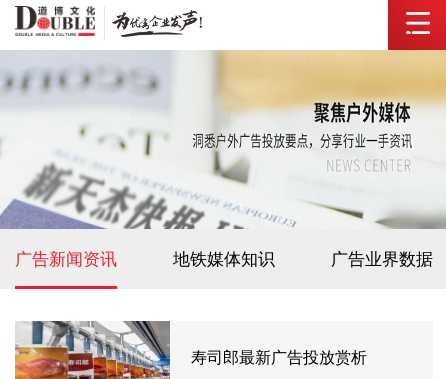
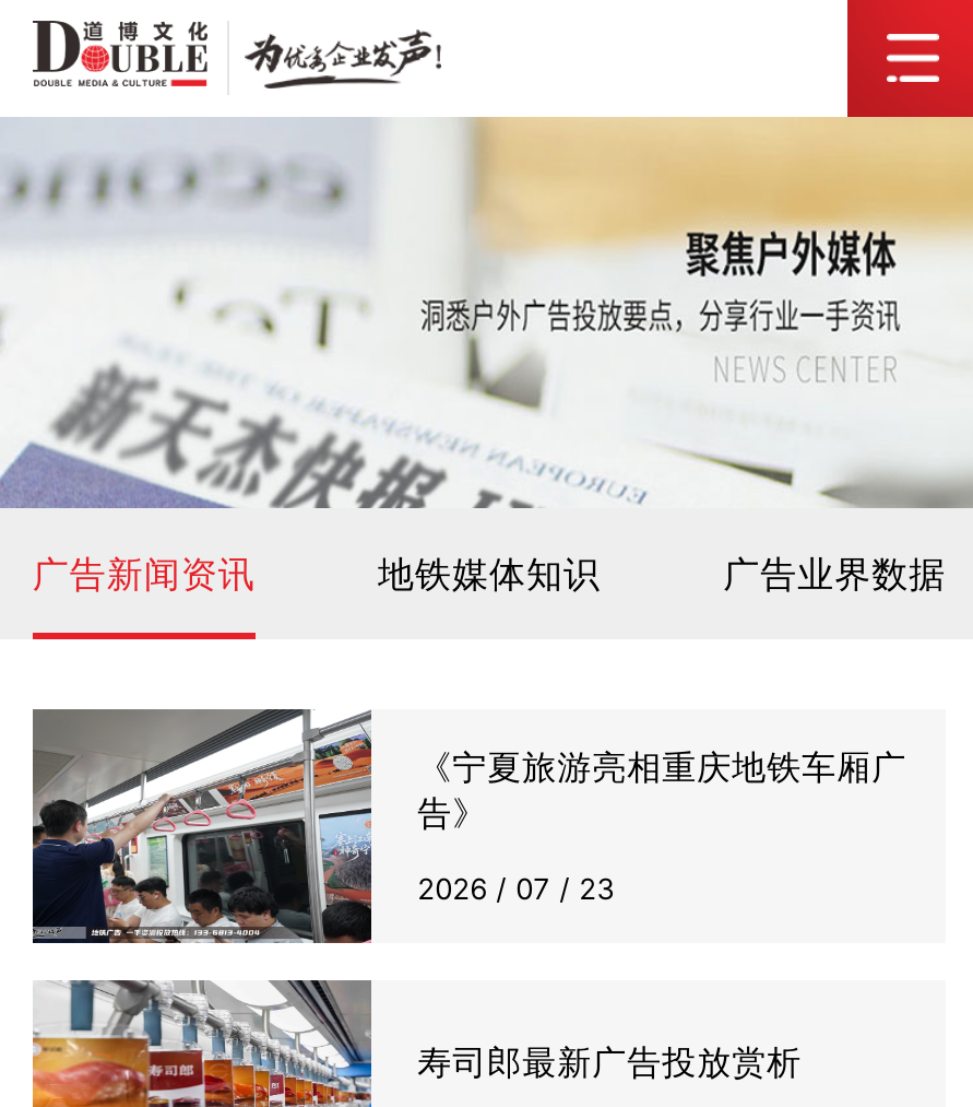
none -> [31,707,907,945] [image] | 《宁夏旅游亮相重庆地铁车厢广 | 告》 | 2026 / 07 / 23

